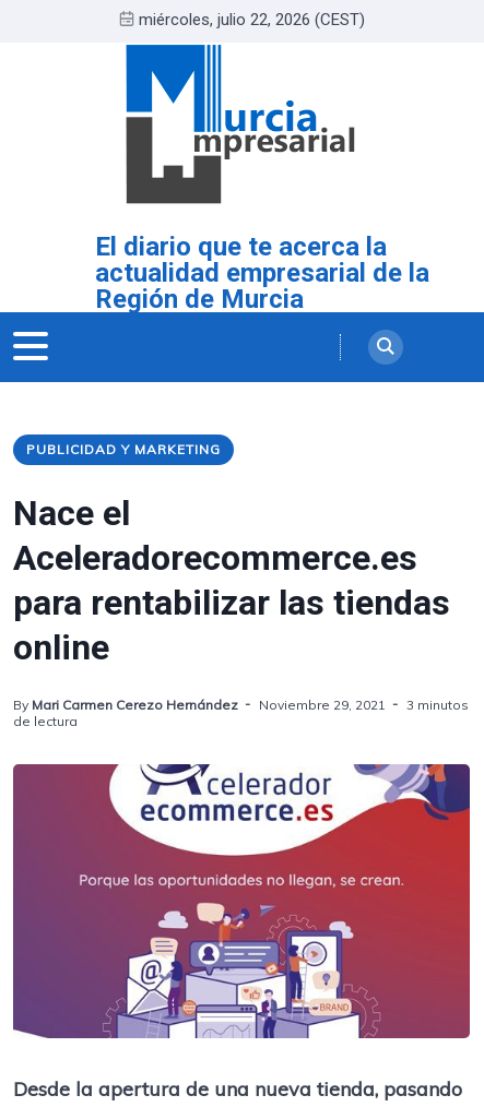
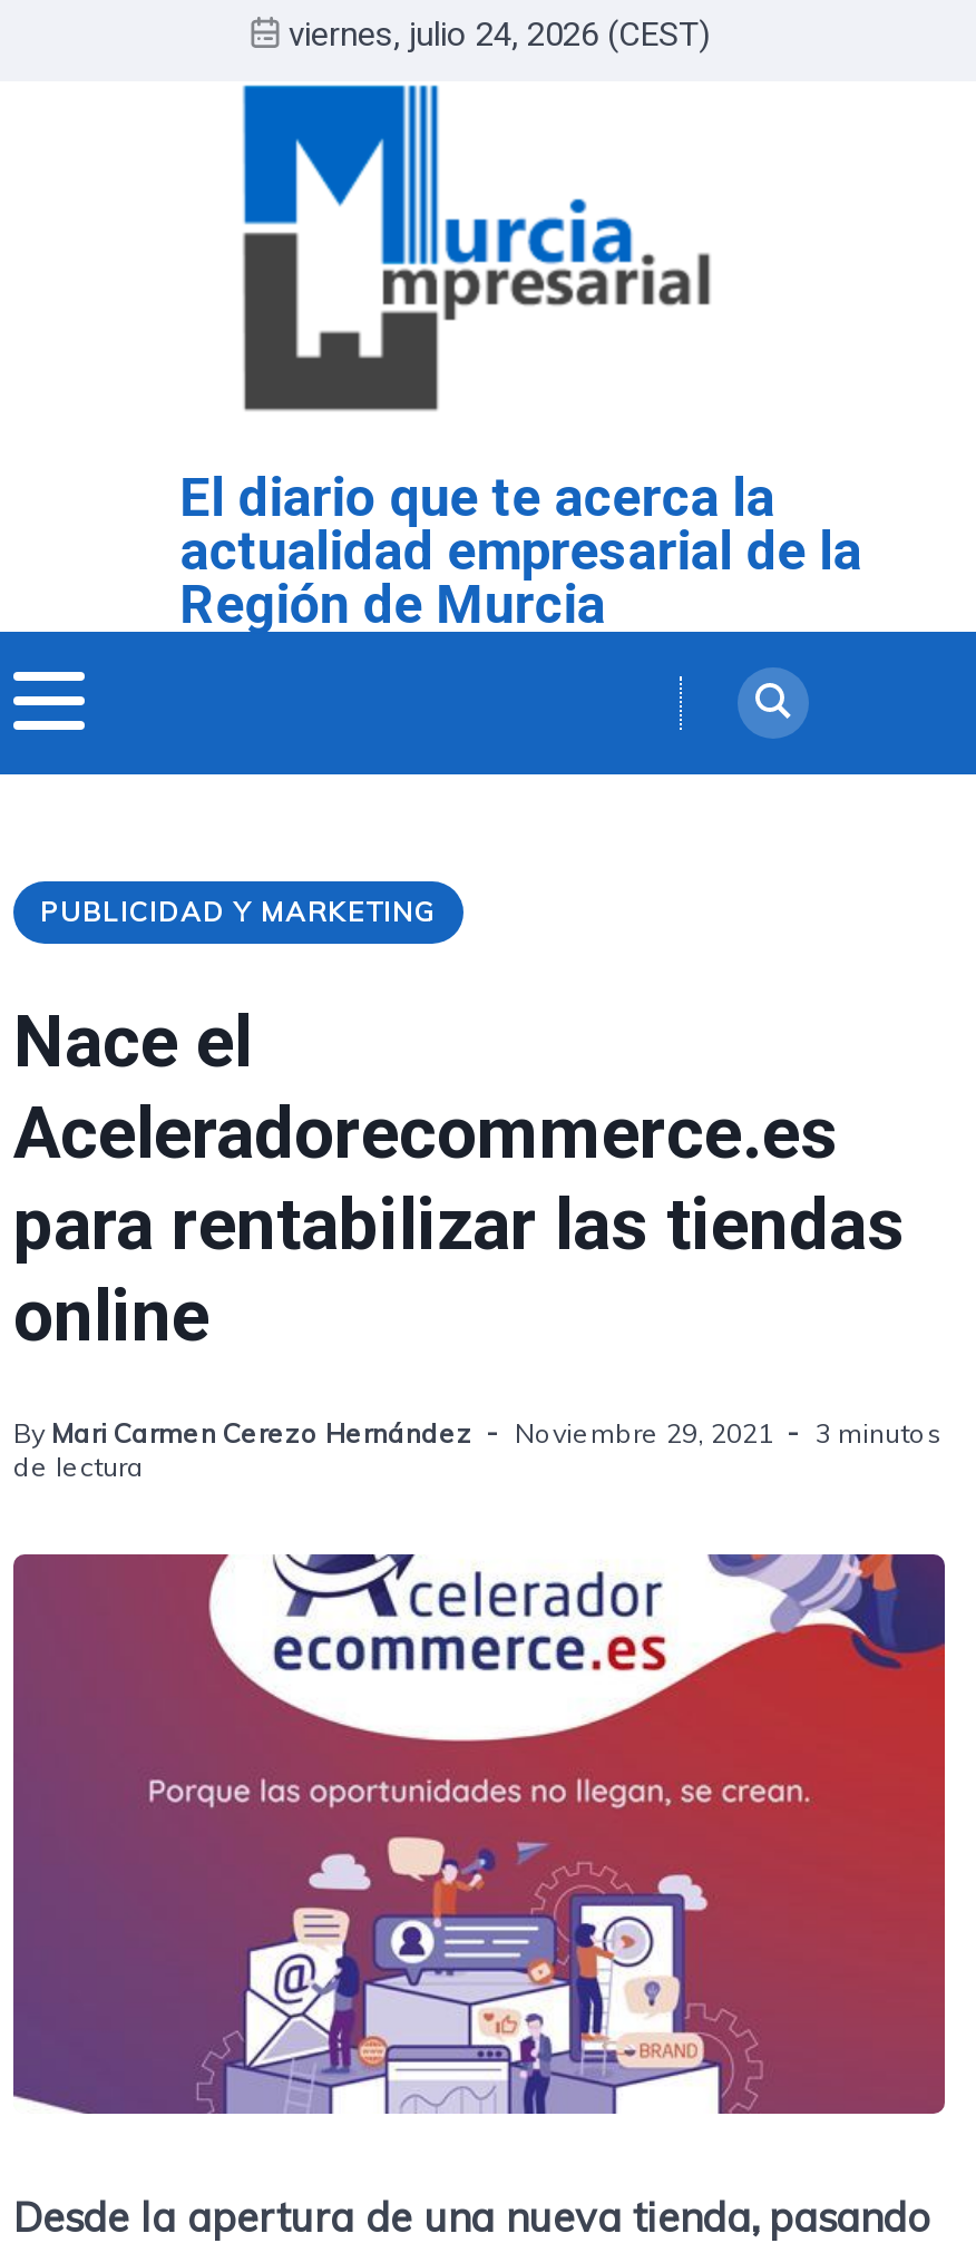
[138,10,364,29] miércoles, julio 22, 2026 (CEST) -> [289,14,710,55] viernes, julio 24, 2026 (CEST)

